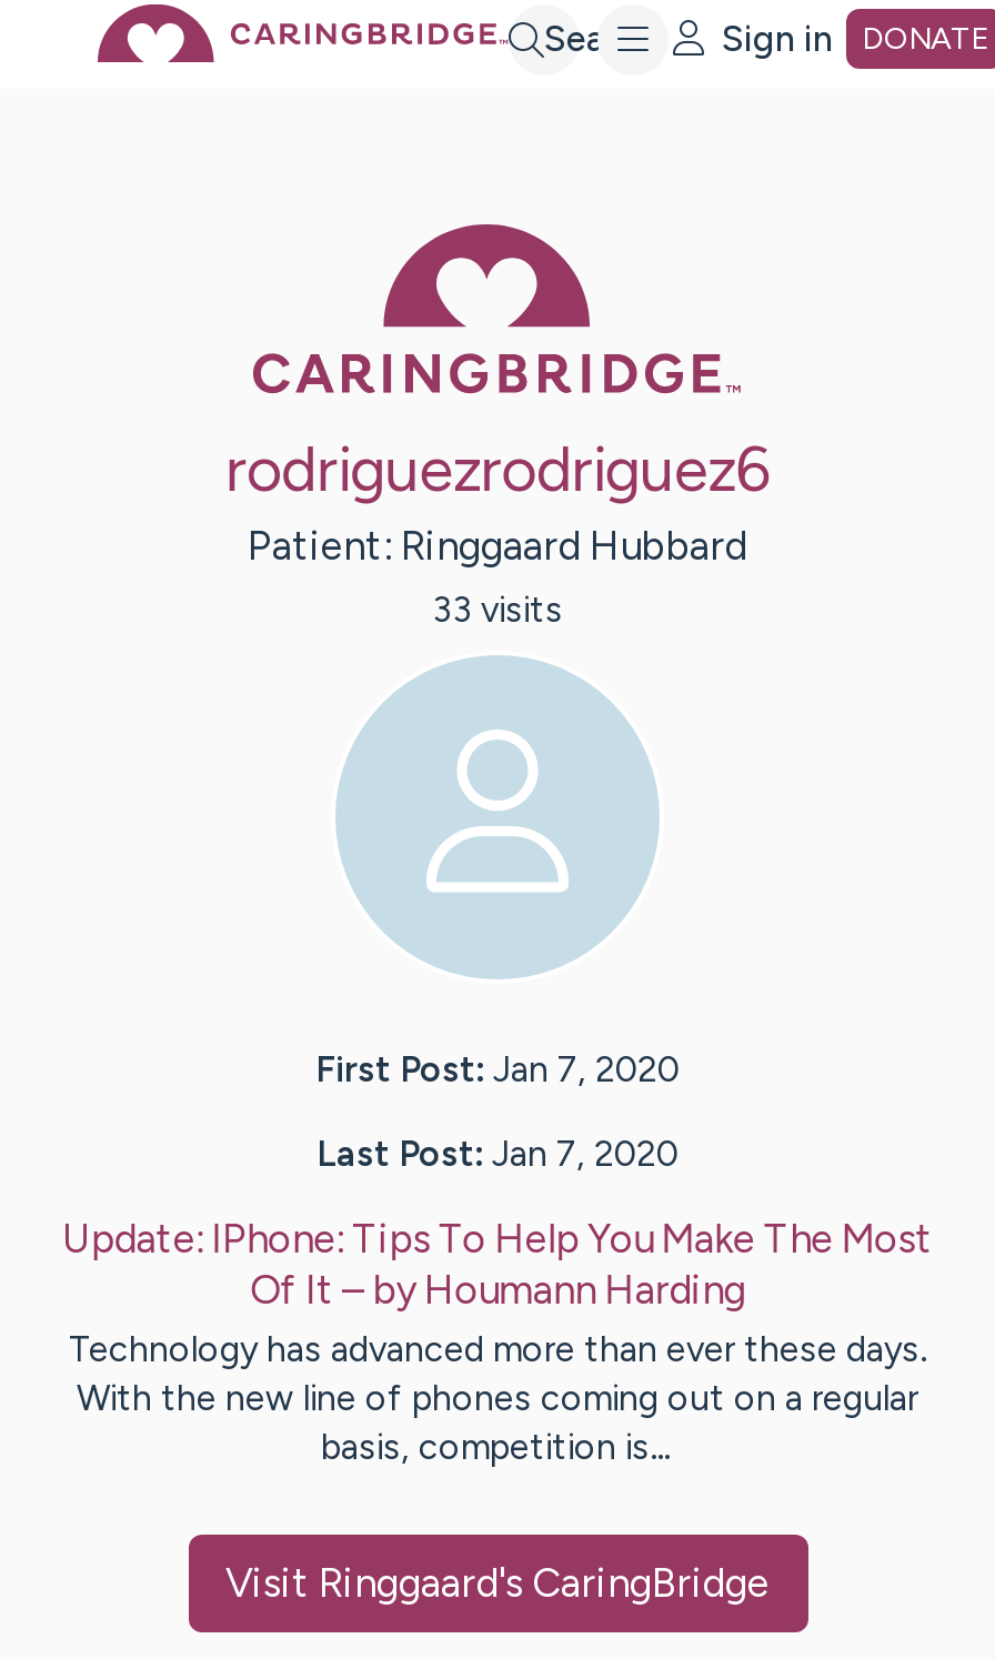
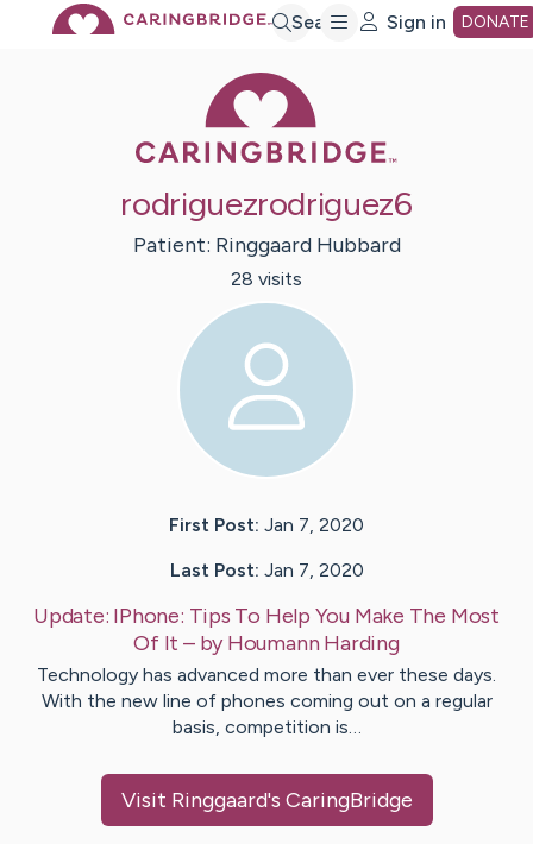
[432,589,563,631] 33 visits -> [231,268,302,290] 28 visits

